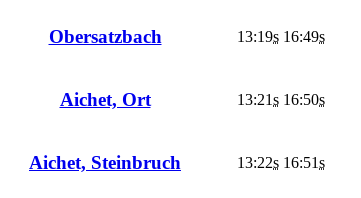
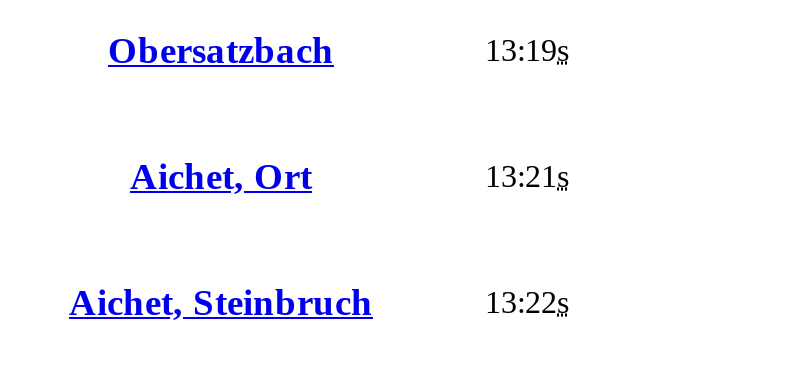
[237,28,325,45] 13:19s 16:49s -> [485,32,569,66] 13:19s
[237,91,325,108] 13:21 s 16:50s -> [485,158,569,192] 13:21 s
[237,154,325,171] 13:22s 16:51 s -> [485,284,569,318] 13:22s

